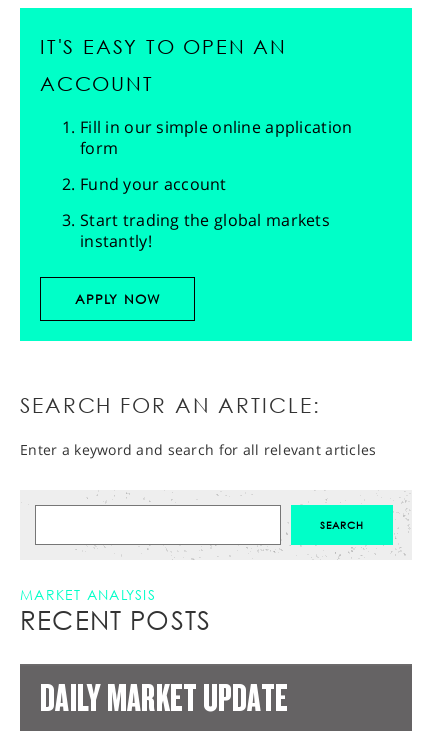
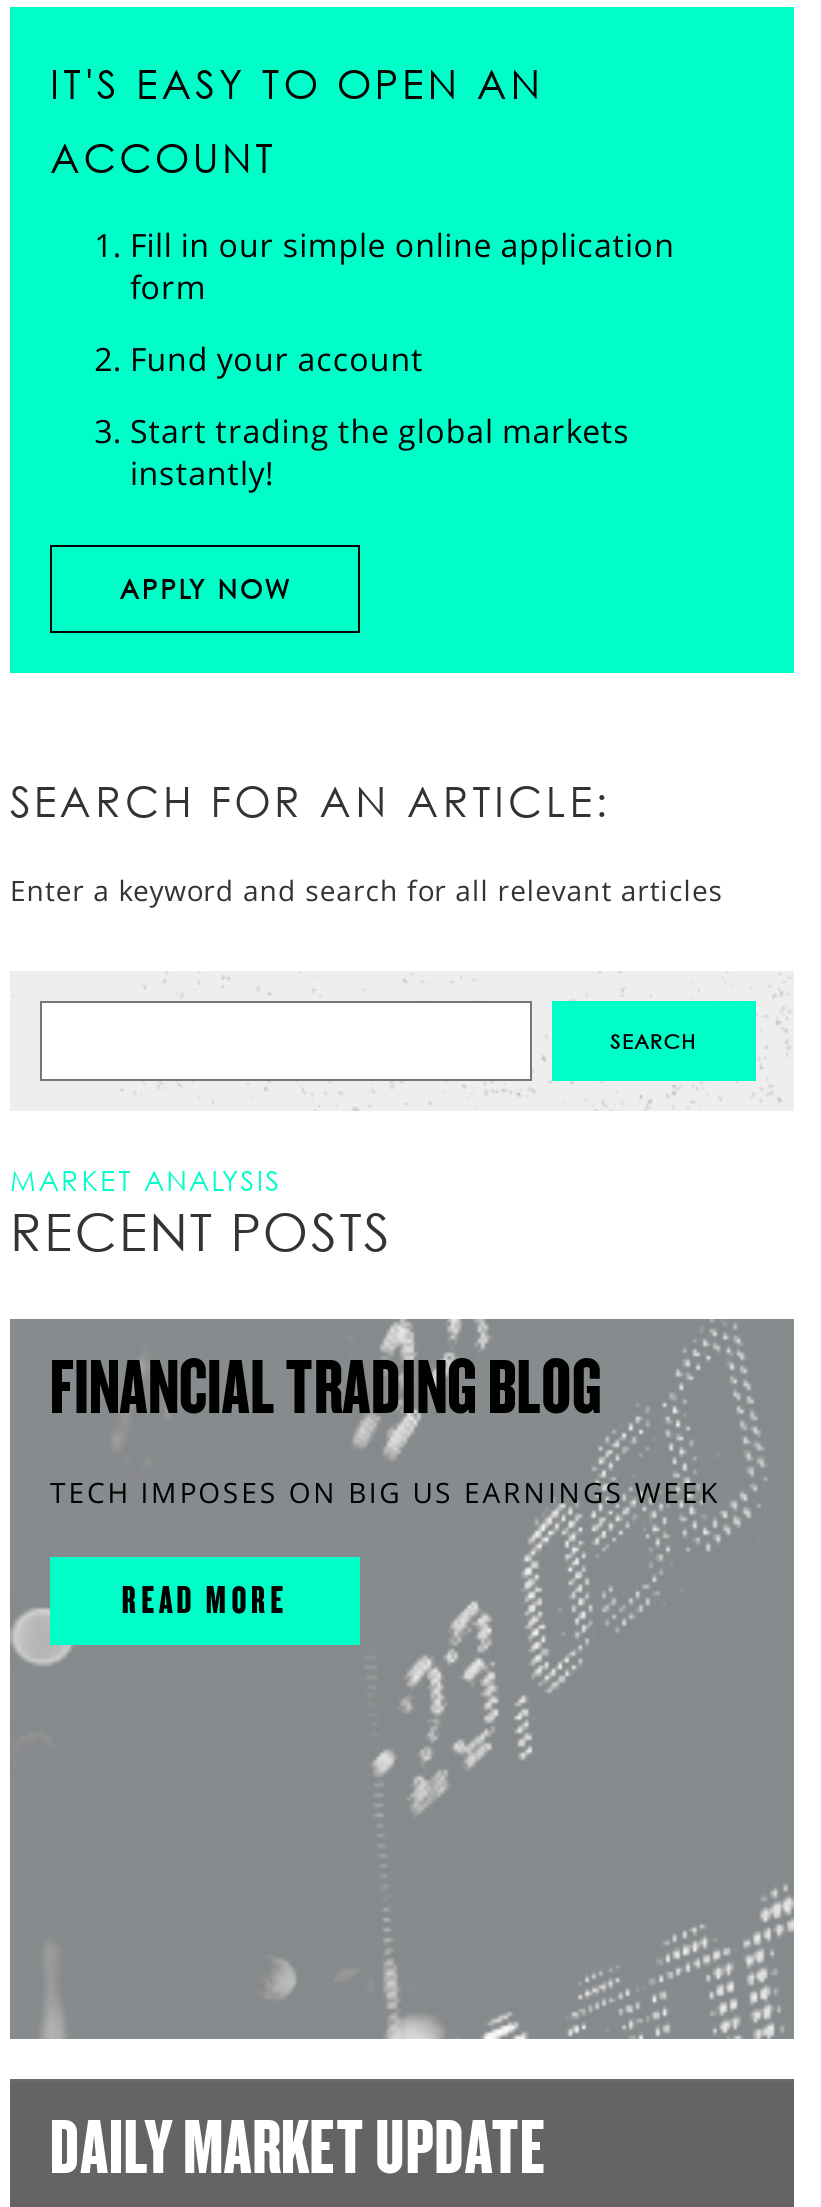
none -> [10,1319,794,2041] [image] | FINANCIAL TRADING BLOG | TECH IMPOSES ON BIG US EARNINGS WEEK | READ MORE

